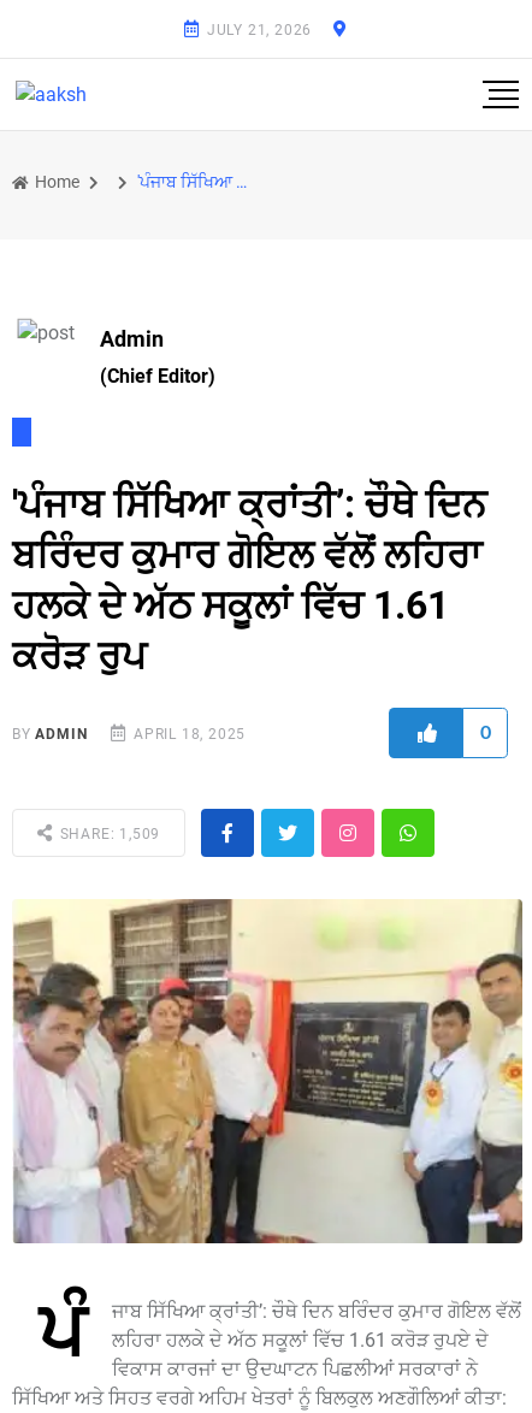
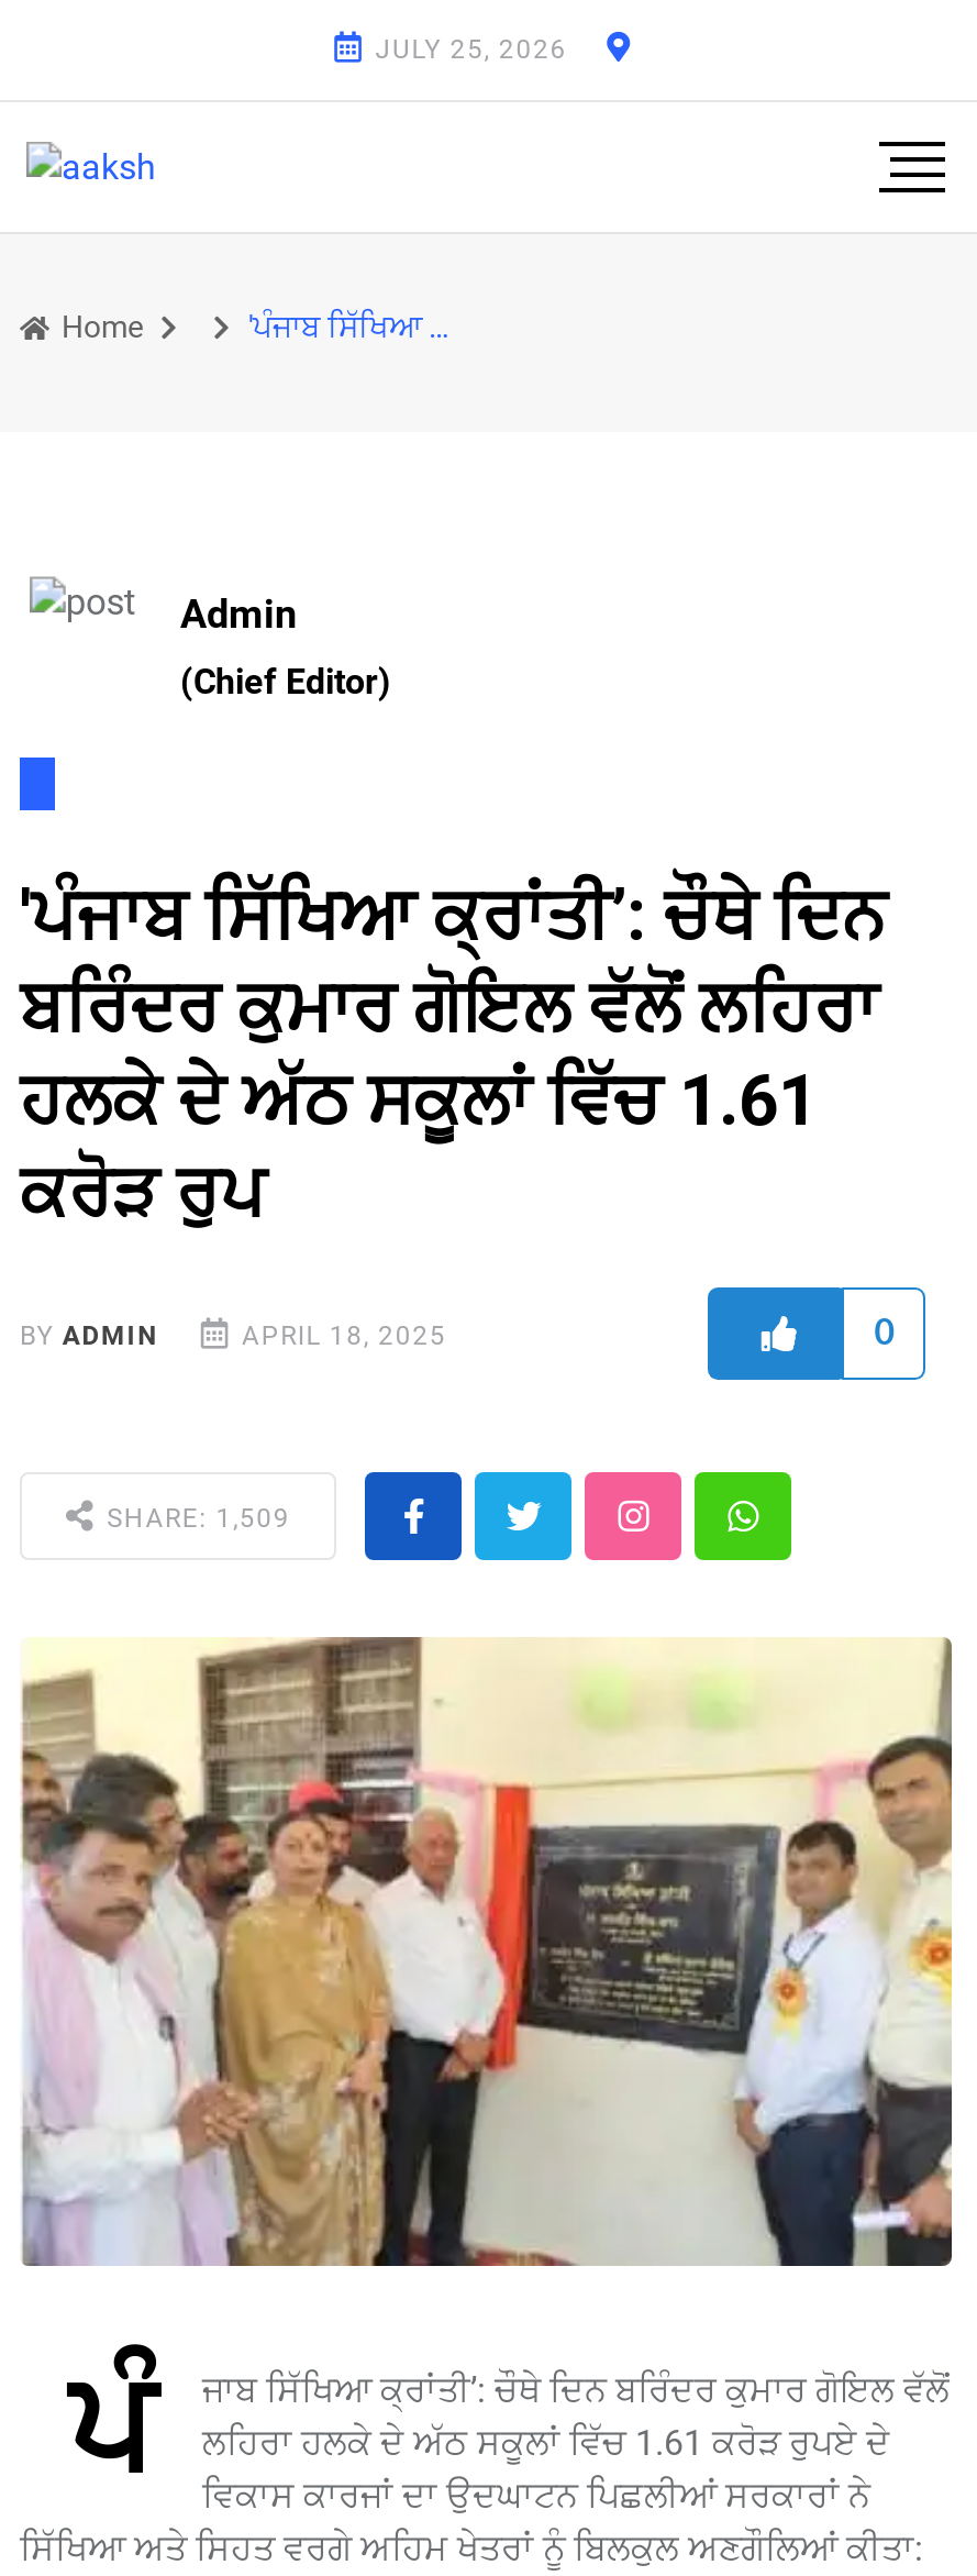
[207,22,312,39] JULY 21, 2026 -> [375,34,567,65] JULY 25, 2026

